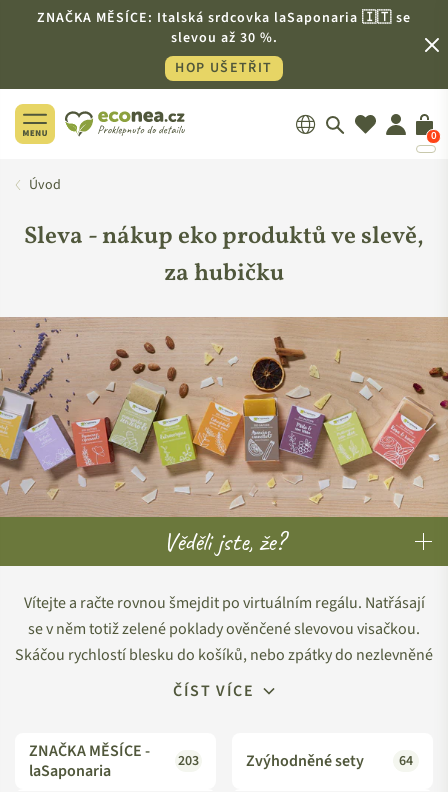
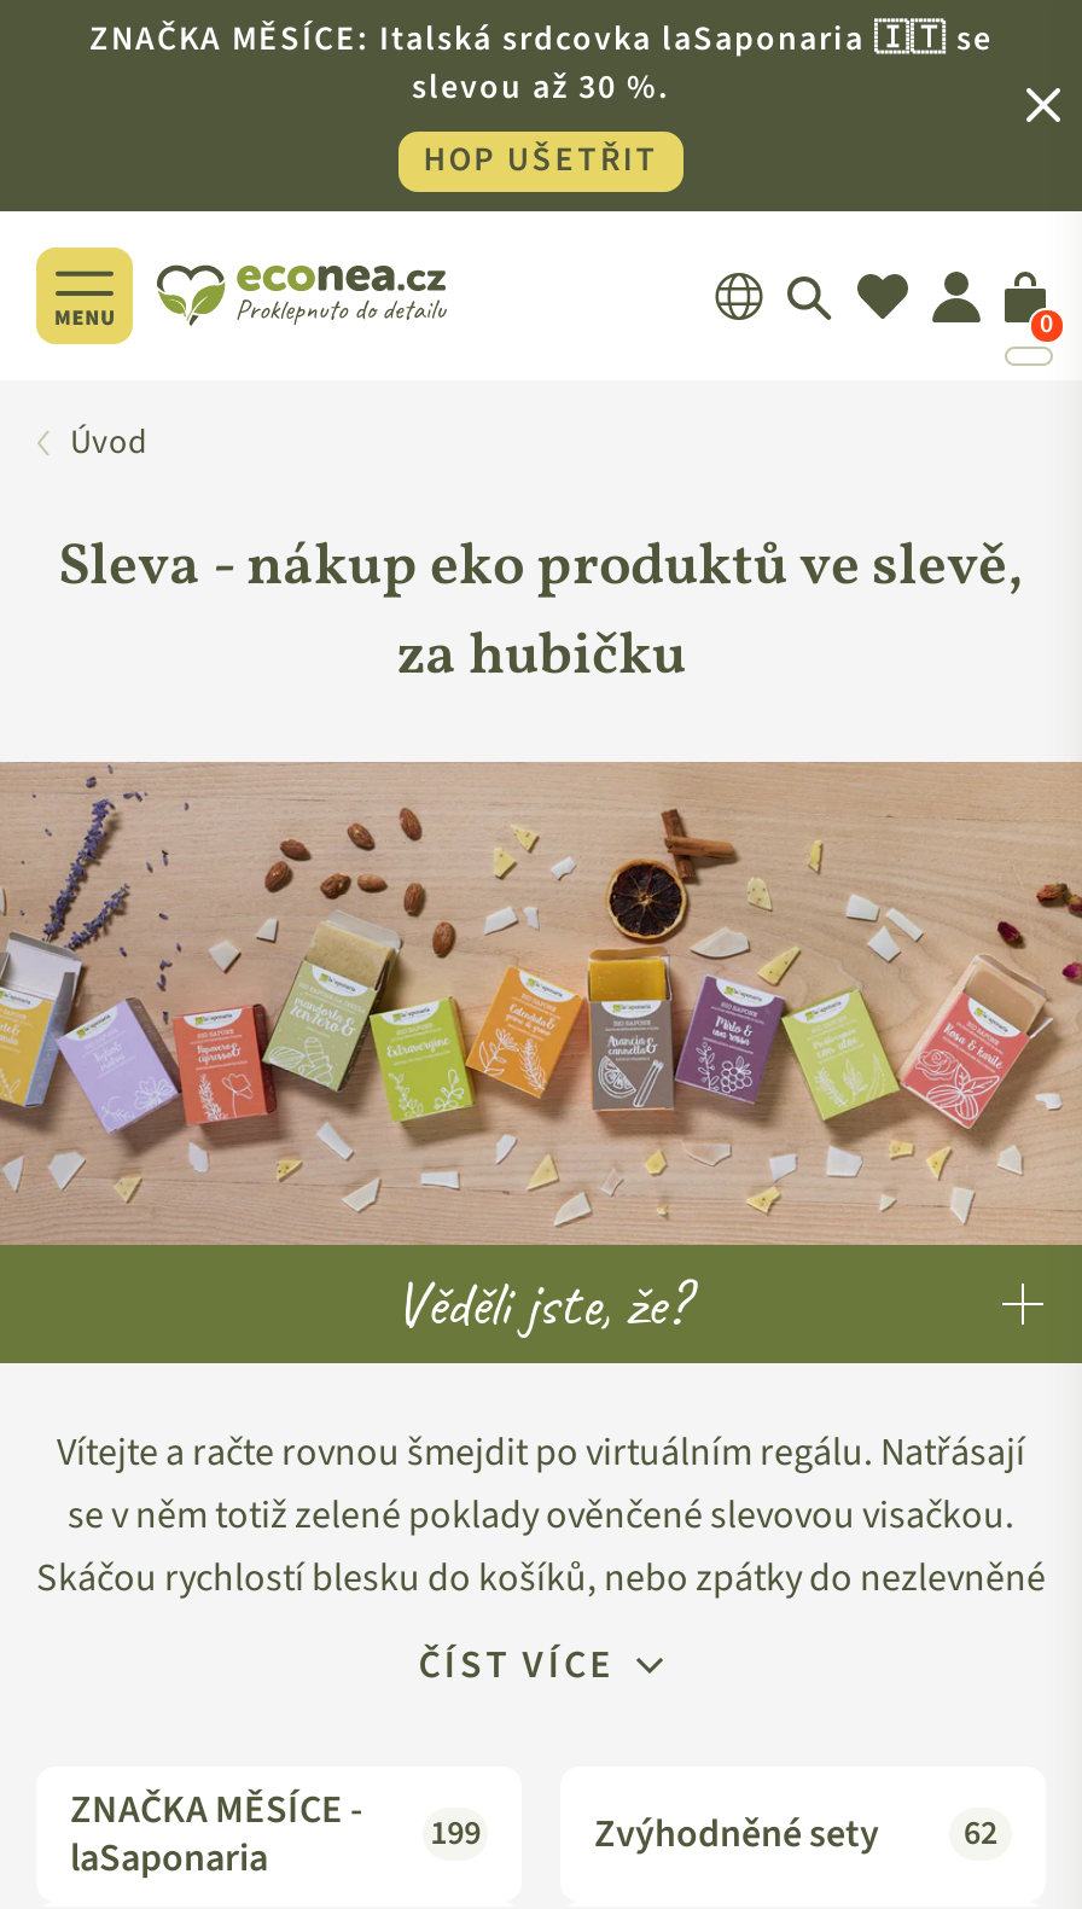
[29,740,199,770] ZNAČKA MĚSÍCE - 203 -> [70,1783,481,1857] ZNAČKA MĚSÍCE - 199
[246,750,413,772] Zvýhodněné sety 64 -> [594,1808,997,1861] Zvýhodněné sety 62

